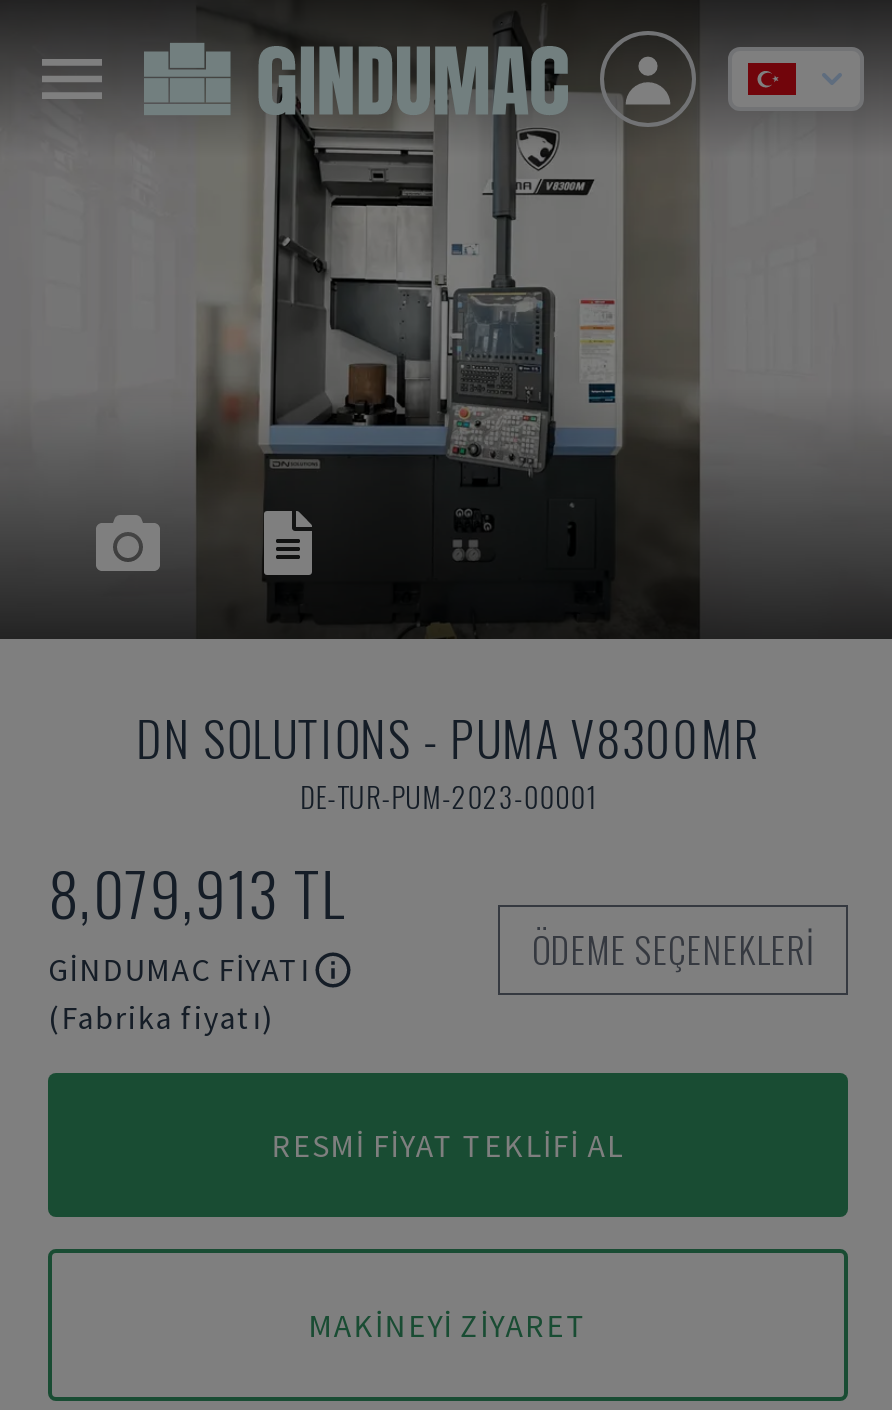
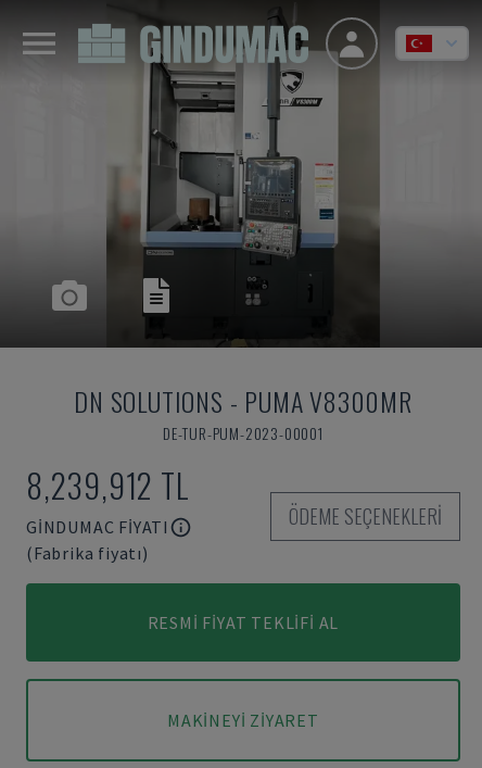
[48,847,347,937] 8,079,913 TL -> [26,461,190,509] 8,239,912 TL

